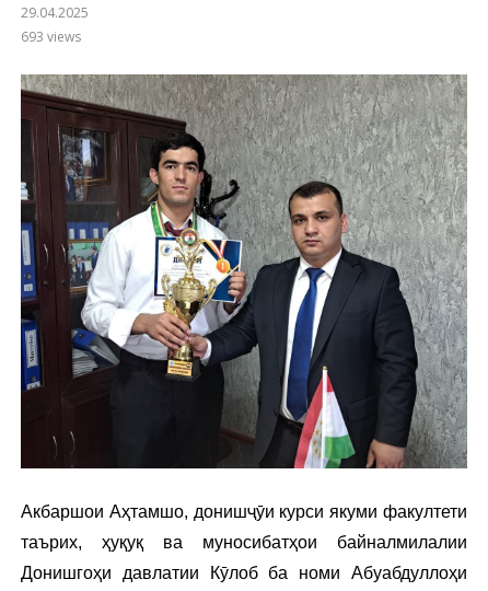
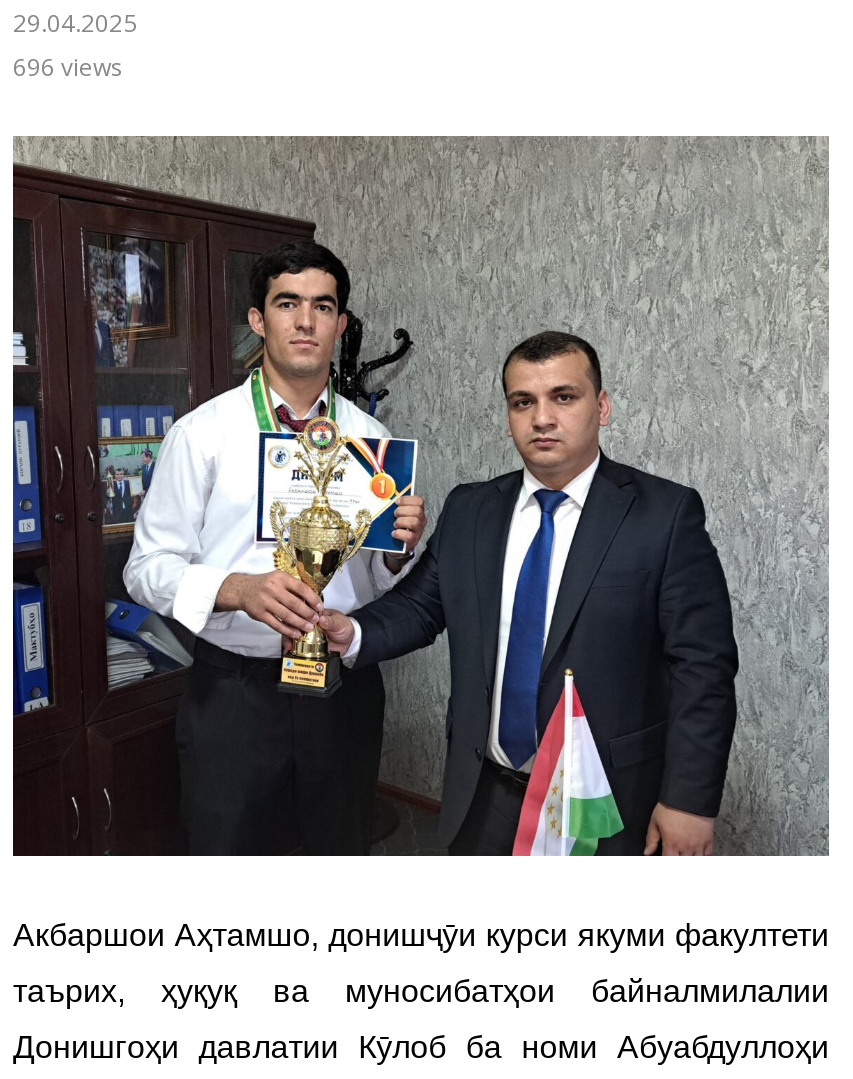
[21,27,81,46] 693 views -> [13,50,123,84] 696 views

